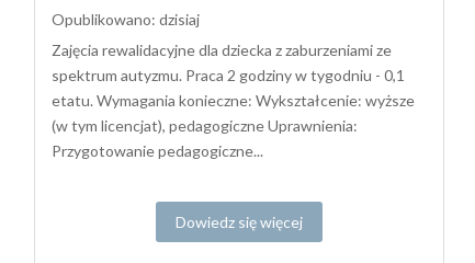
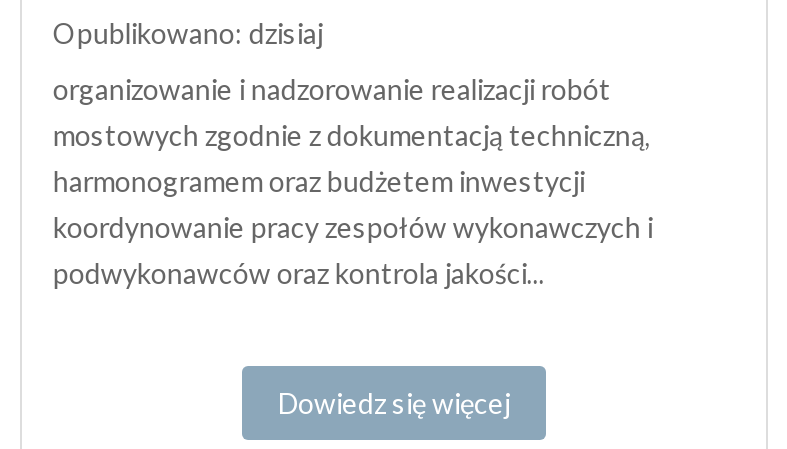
[52,41,415,160] Zajęcia rewalidacyjne dla dziecka z zaburzeniami ze | spektrum autyzmu. Praca 2 godziny w tygodniu - 0,1 | etatu. Wymagania konieczne: Wykształcenie: wyższe | (w tym licencjat), pedagogiczne Uprawnienia: | Przygotowanie pedagogiczne... -> [53,73,653,291] organizowanie i nadzorowanie realizacji robót | mostowych zgodnie z dokumentacją techniczną, | harmonogramem oraz budżetem inwestycji | koordynowanie pracy zespołów wykonawczych i | podwykonawców oraz kontrola jakości...

